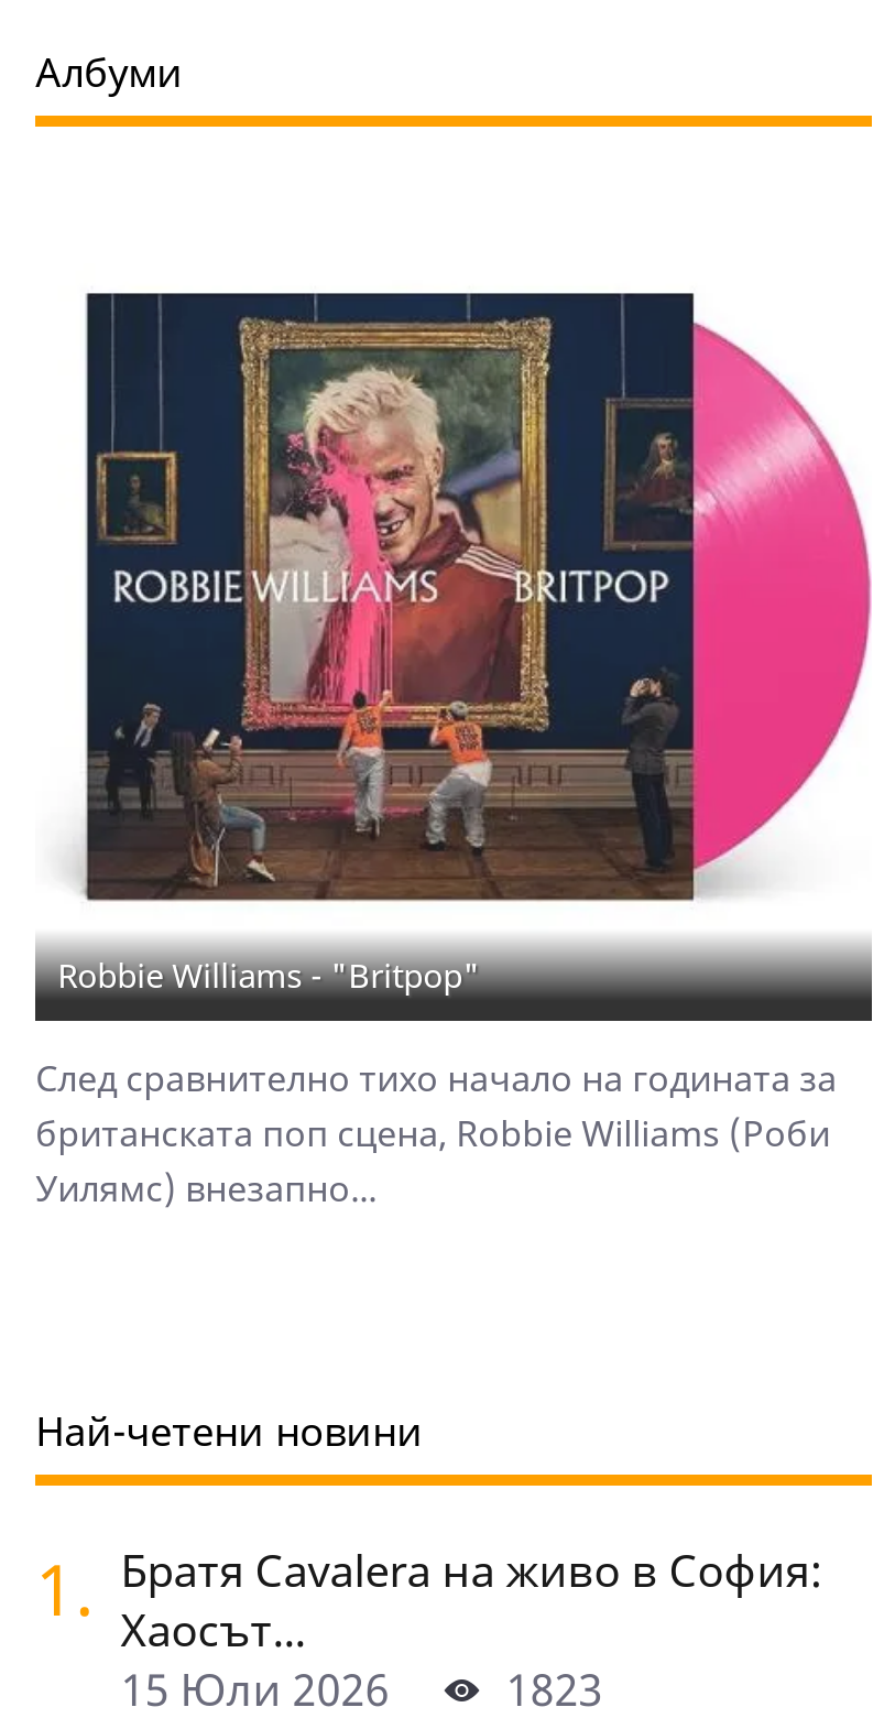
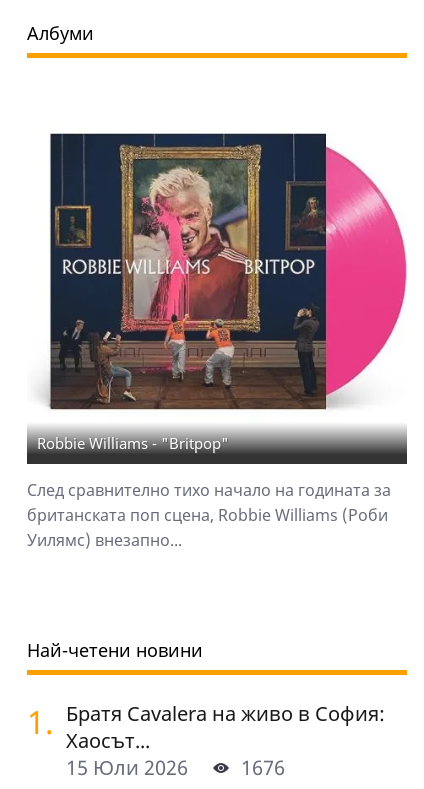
[121,1659,603,1718] 15 Юли 2026 1823 -> [66,754,285,781] 15 Юли 2026 1676

